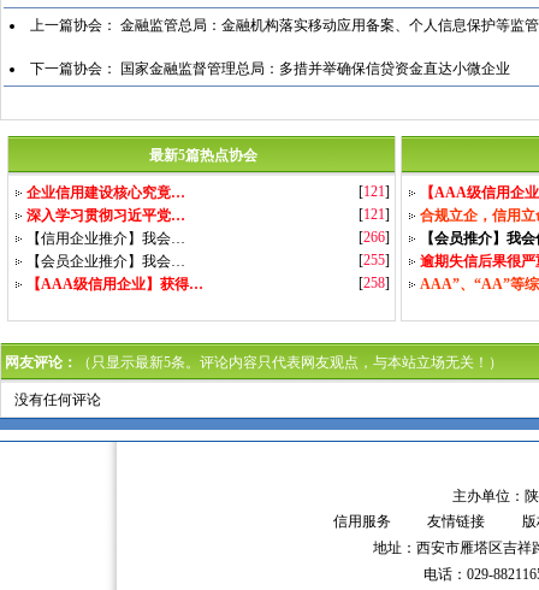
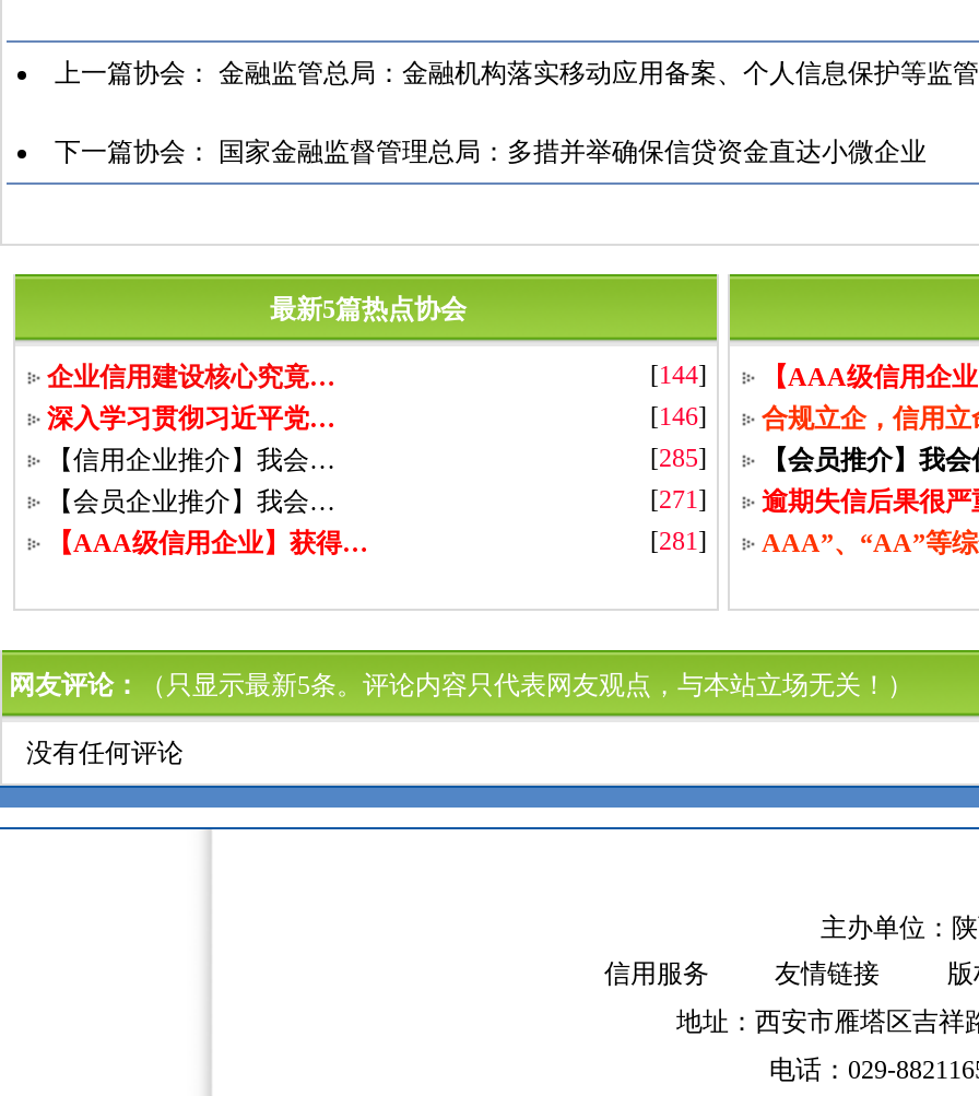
[358,183,389,200] [121] -> [650,360,707,390] [144]
[358,206,389,223] [121] -> [650,401,707,432] [146]
[358,229,389,246] [266] -> [650,443,707,473] [285]
[358,252,389,269] [255] -> [650,484,707,515] [271]
[358,275,389,291] [258] -> [650,526,707,556] [281]

